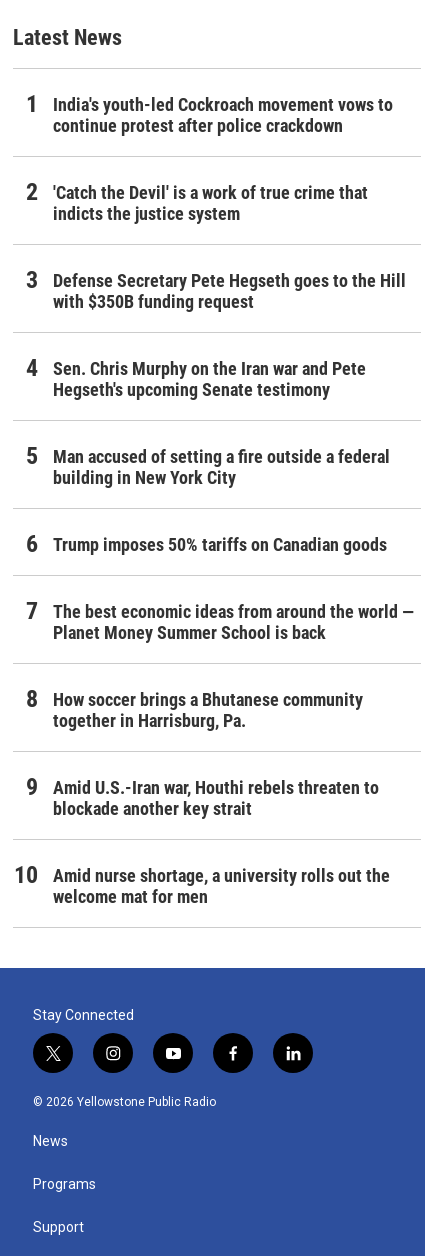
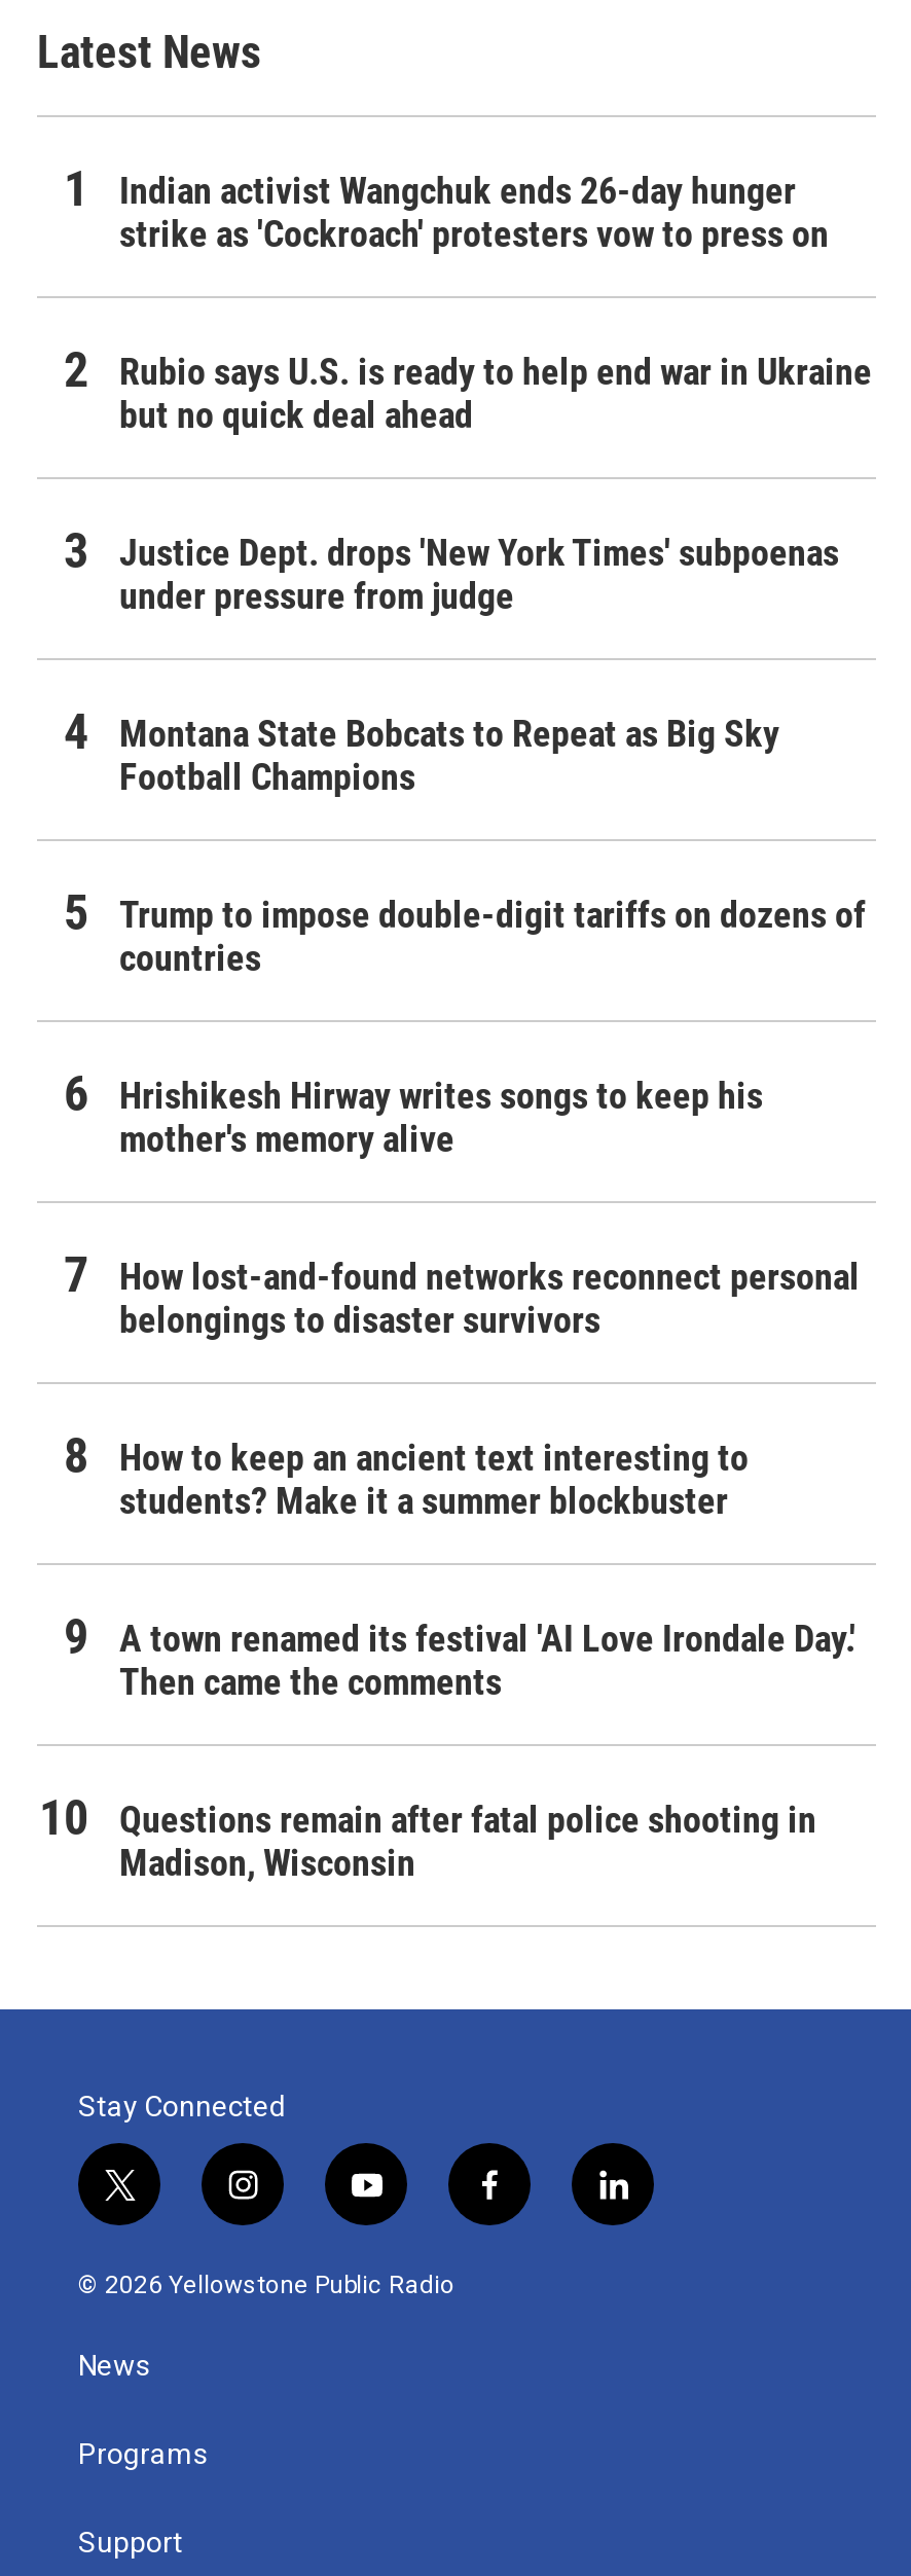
[53,94,393,136] India's youth-led Cockroach movement vows to | continue protest after police crackdown -> [119,169,829,255] Indian activist Wangchuk ends 26-day hunger | strike as 'Cockroach' protesters vow to press on
[53,182,368,224] 'Catch the Devil' is a work of true crime that | indicts the justice system -> [119,350,872,436] Rubio says U.S. is ready to help end war in Ukraine | but no quick deal ahead
[53,270,406,312] Defense Secretary Pete Hegseth goes to the Hill | with $350B funding request -> [119,531,839,617] Justice Dept. drops 'New York Times' subpoenas | under pressure from judge
[53,358,366,400] Sen. Chris Murphy on the Iran war and Pete | Hegseth's upcoming Senate testimony -> [119,712,779,798] Montana State Bobcats to Repeat as Big Sky | Football Champions
[53,446,390,488] Man accused of setting a fire outside a federal | building in New York City -> [119,893,866,979] Trump to impose double-digit tariffs on dozens of | countries
[53,534,387,555] Trump imposes 50% tariffs on Canadian goods -> [119,1074,763,1160] Hrishikesh Hirway writes songs to keep his | mother's memory alive
[53,601,414,643] The best economic ideas from around the world — | Planet Money Summer School is back -> [119,1255,860,1341] How lost-and-found networks reconnect personal | belongings to disaster survivors
[53,689,363,731] How soccer brings a Bhutanese community | together in Harrisburg, Pa. -> [119,1436,749,1522] How to keep an ancient text interesting to | students? Make it a summer blockbuster
[53,777,379,819] Amid U.S.-Iran war, Houthi rebels threaten to | blockade another key strait -> [119,1617,855,1703] A town renamed its festival 'AI Love Irondale Day.' | Then came the comments
[53,865,390,907] Amid nurse shortage, a university rolls out the | welcome mat for men -> [119,1798,816,1884] Questions remain after fatal police shooting in | Madison, Wisconsin

